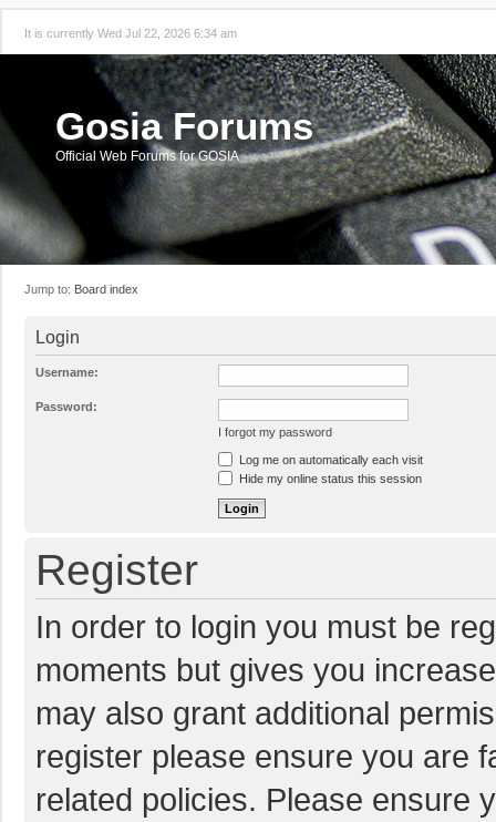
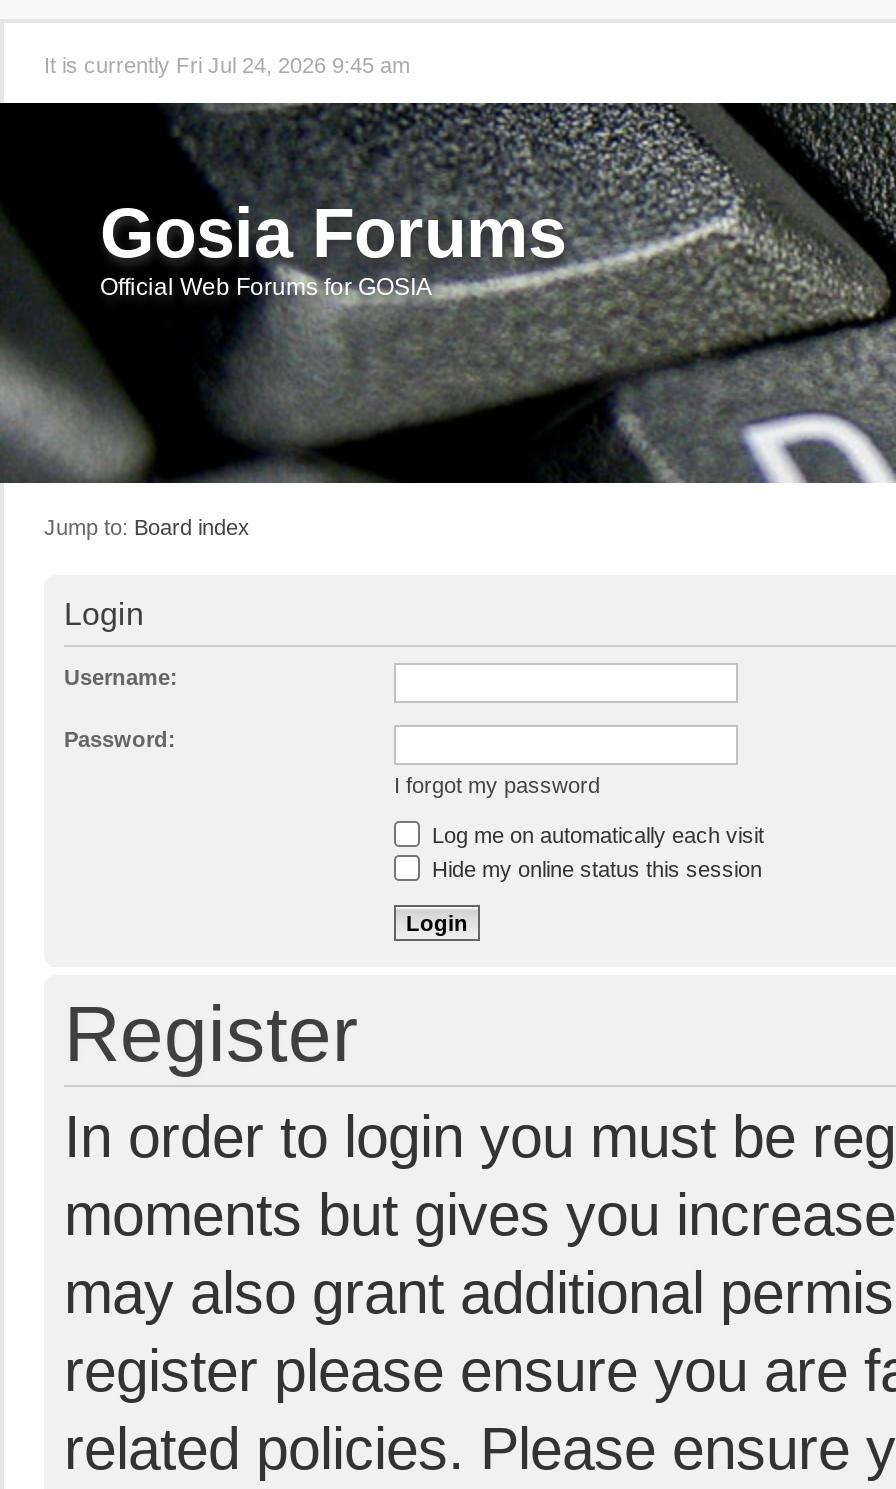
[24,27,237,40] It is currently Wed Jul 22, 2026 6:34 am -> [44,53,410,77] It is currently Fri Jul 24, 2026 9:45 am

